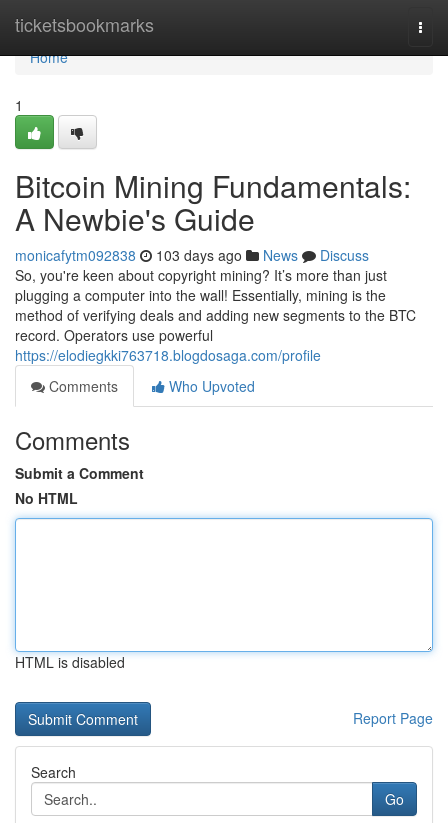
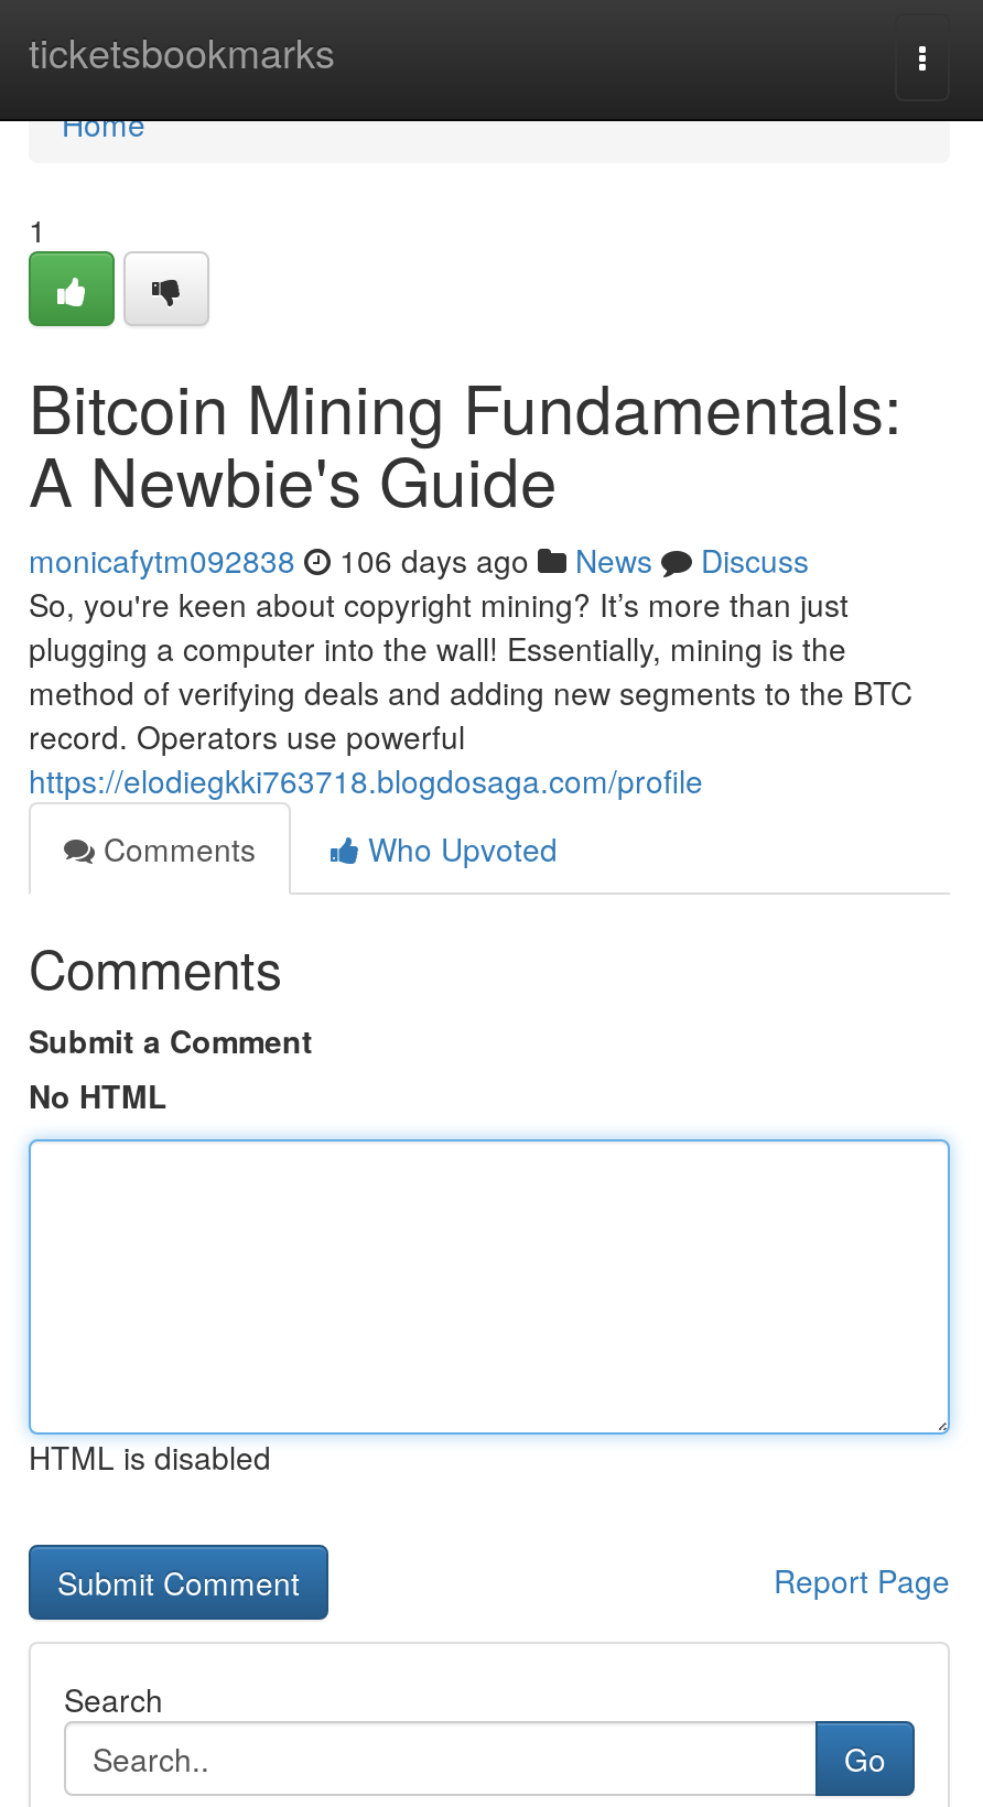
[15,245,369,265] monicafytm092838 103 days ago News Discuss -> [29,538,809,582] monicafytm092838 106 days ago News Discuss

